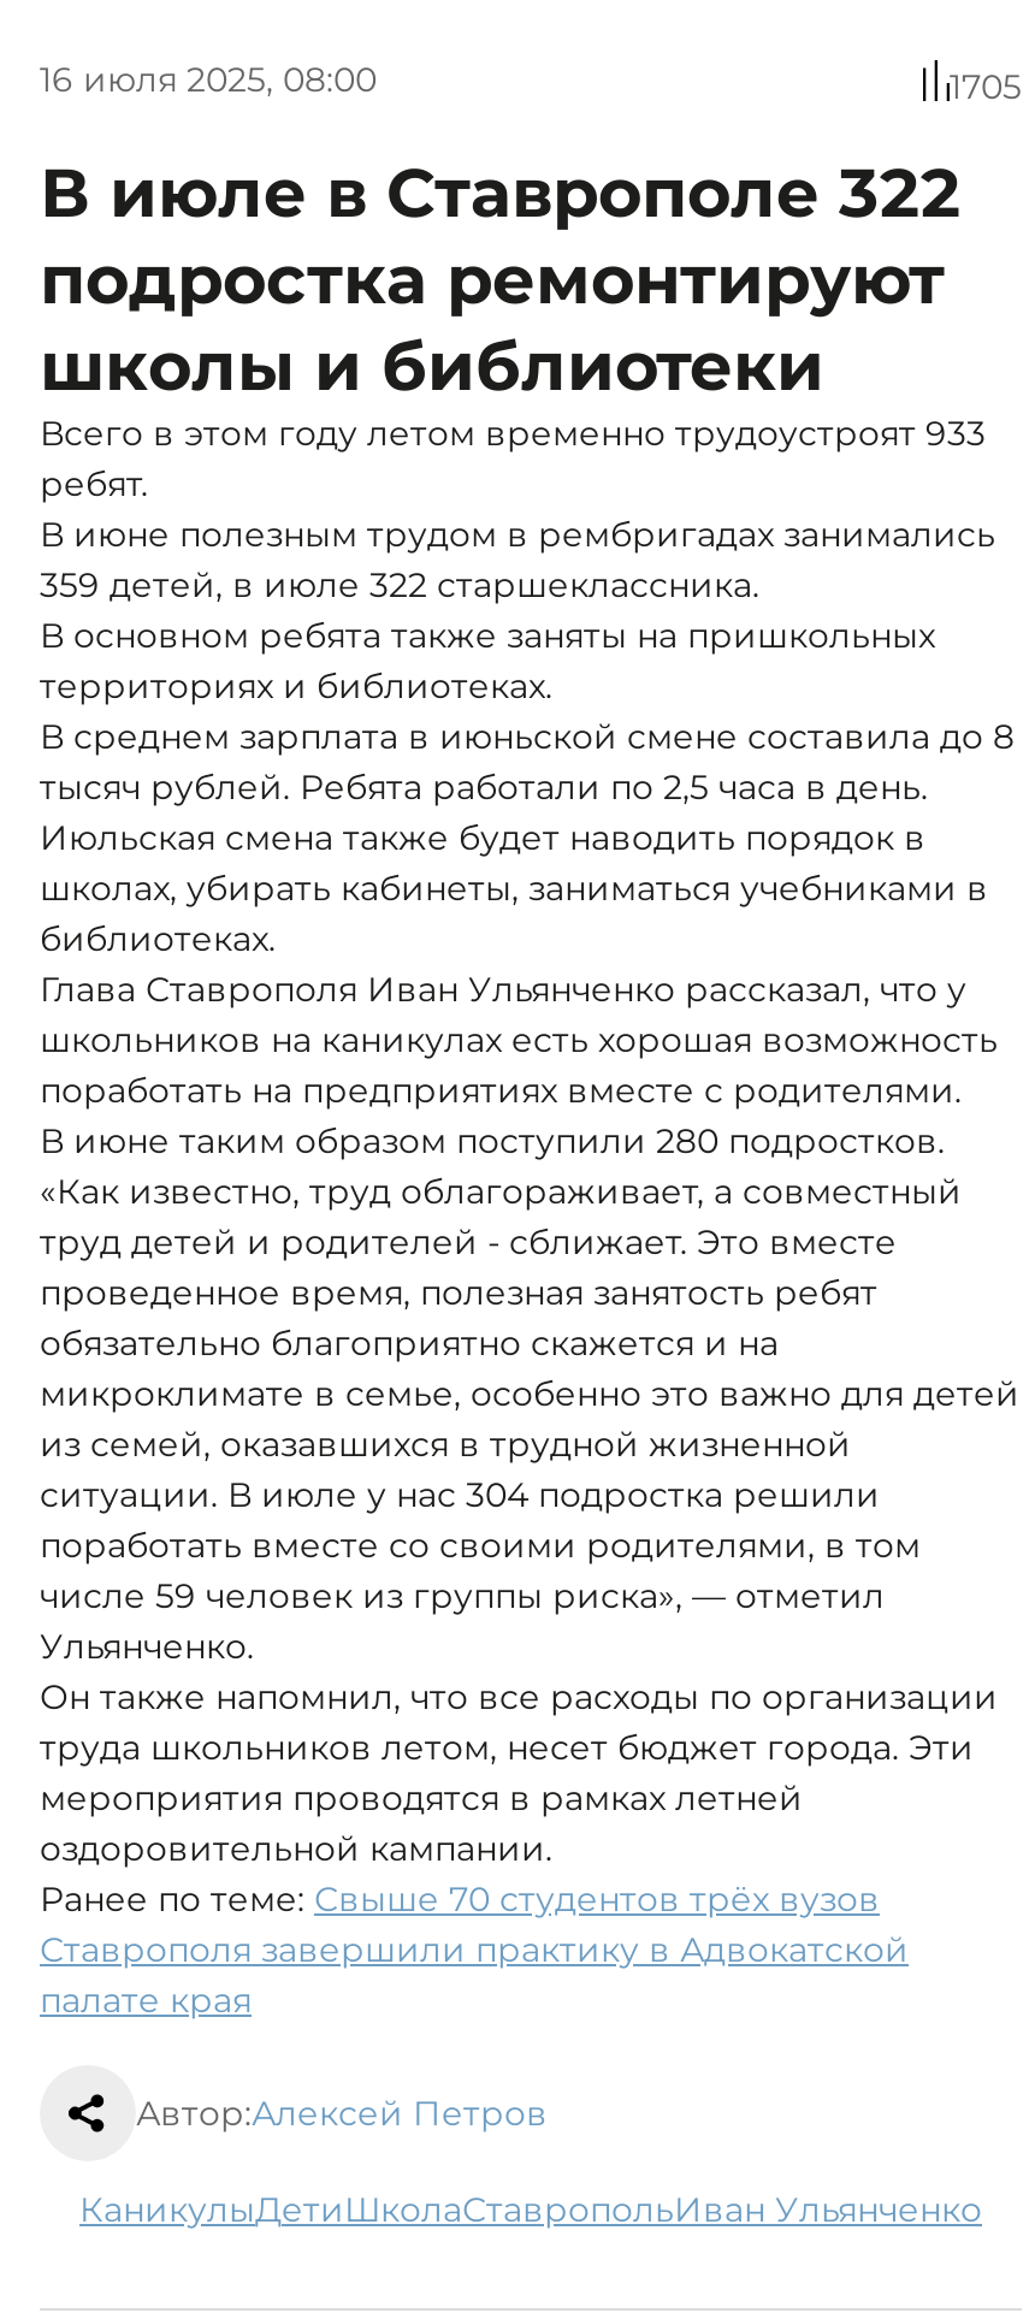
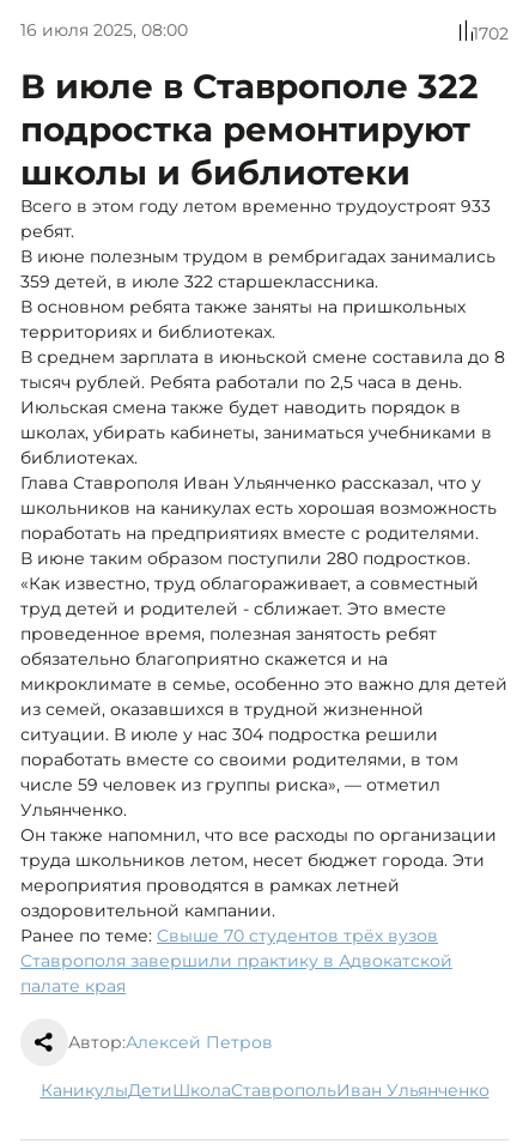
[950,64,1022,108] 1705 -> [473,22,509,44] 1702

